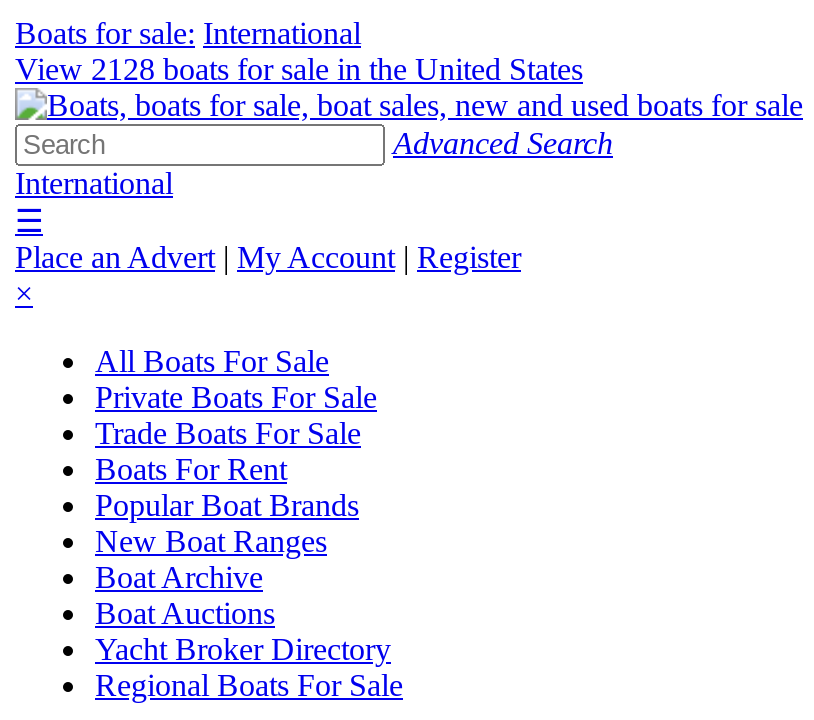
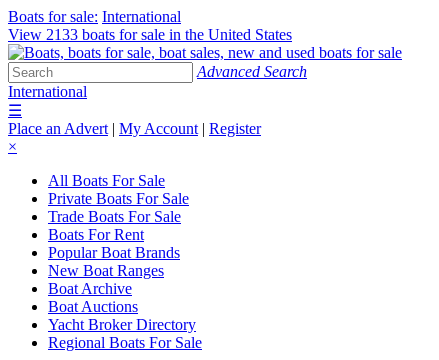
[15,52,583,86] View 2128 boats for sale in the United States -> [8,26,292,43] View 2133 boats for sale in the United States

